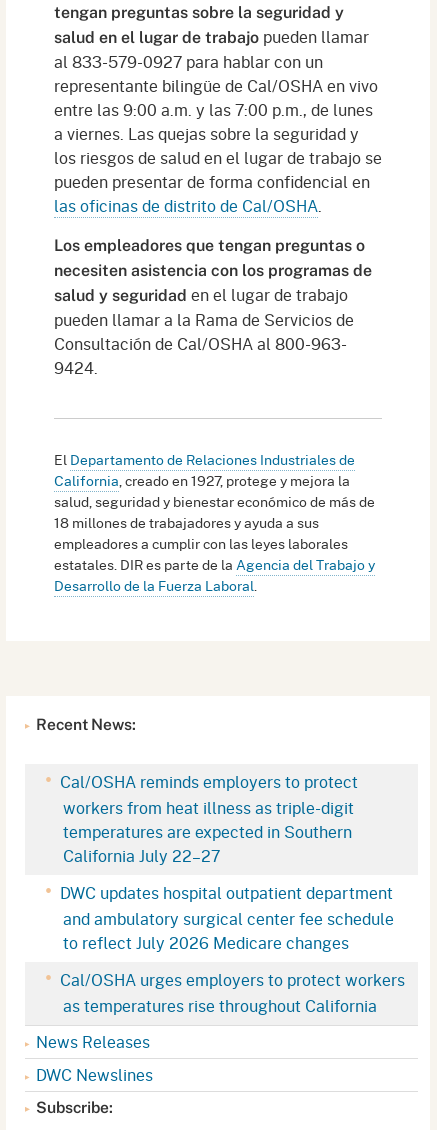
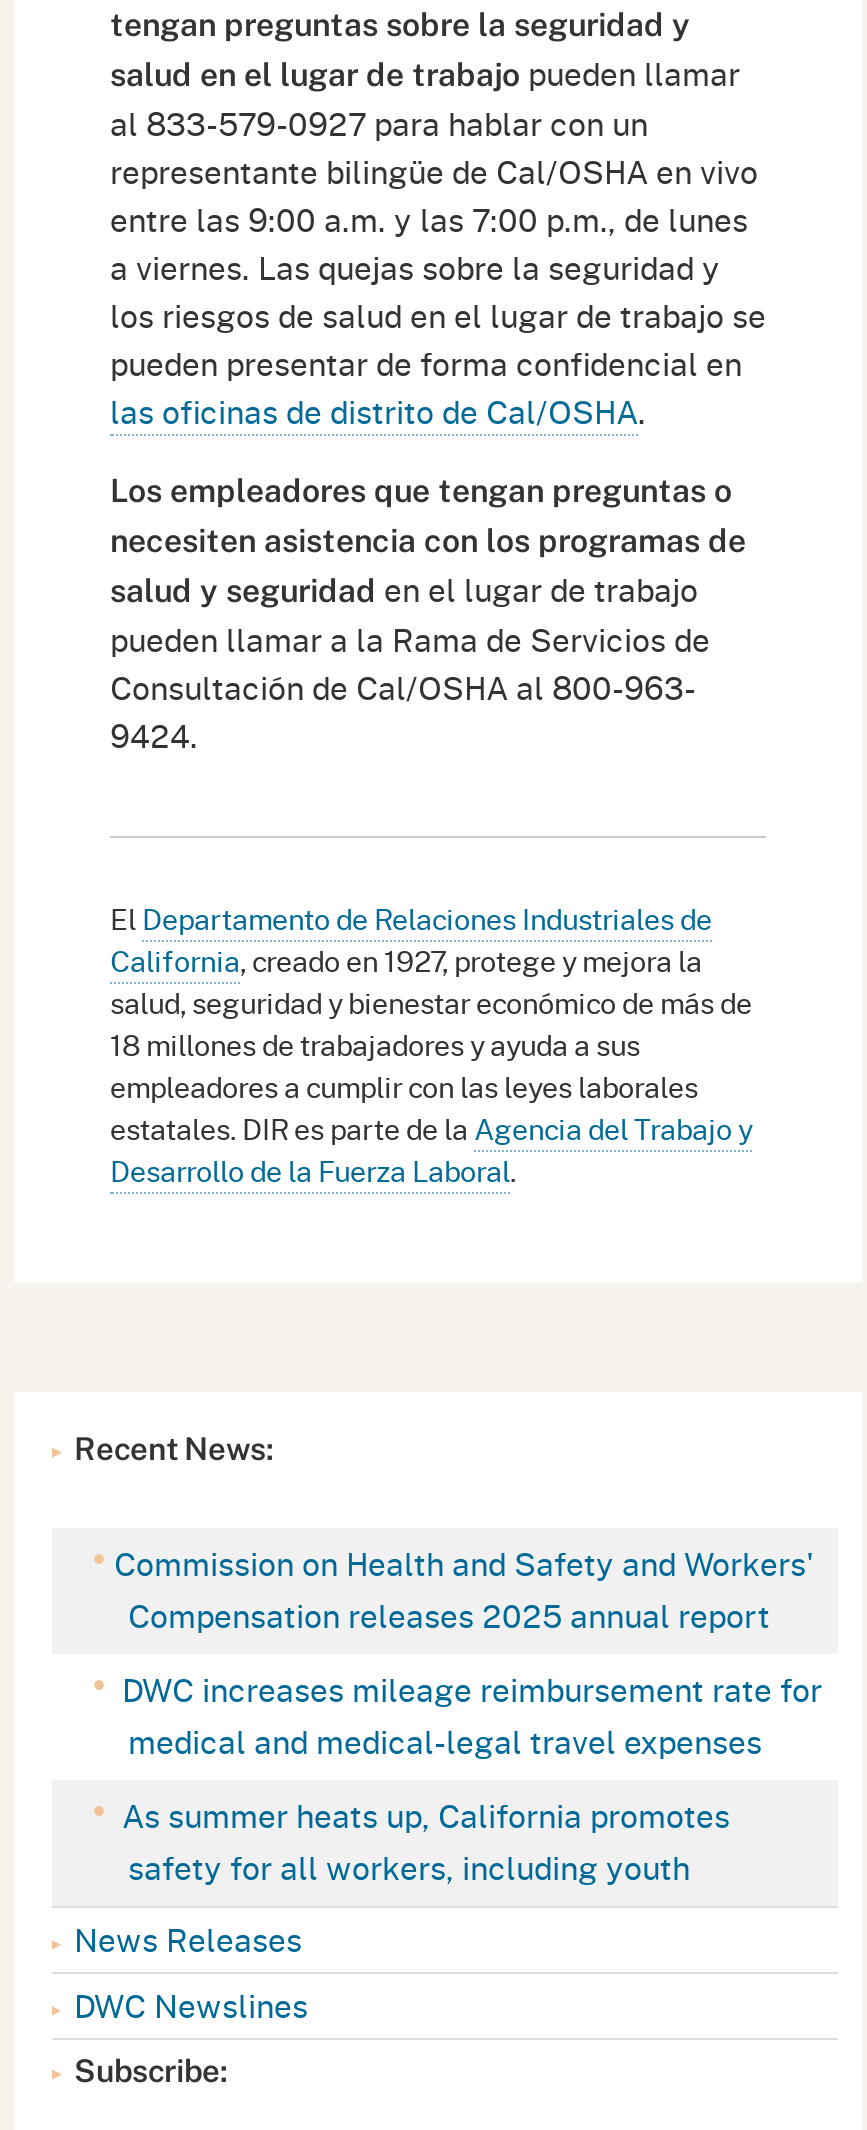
[56,770,358,867] Cal/OSHA reminds employers to protect | workers from heat illness as triple-digit | temperatures are expected in Southern | California July 22–27 -> [114,1540,814,1638] Commission on Health and Safety and Workers' | Compensation releases 2025 annual report
[56,881,394,954] DWC updates hospital outpatient department | and ambulatory surgical center fee schedule | to reflect July 2026 Medicare changes -> [114,1666,822,1764] DWC increases mileage reimbursement rate for | medical and medical-legal travel expenses
[56,968,405,1017] Cal/OSHA urges employers to protect workers | as temperatures rise throughout California -> [114,1792,730,1890] As summer heats up, California promotes | safety for all workers, including youth

